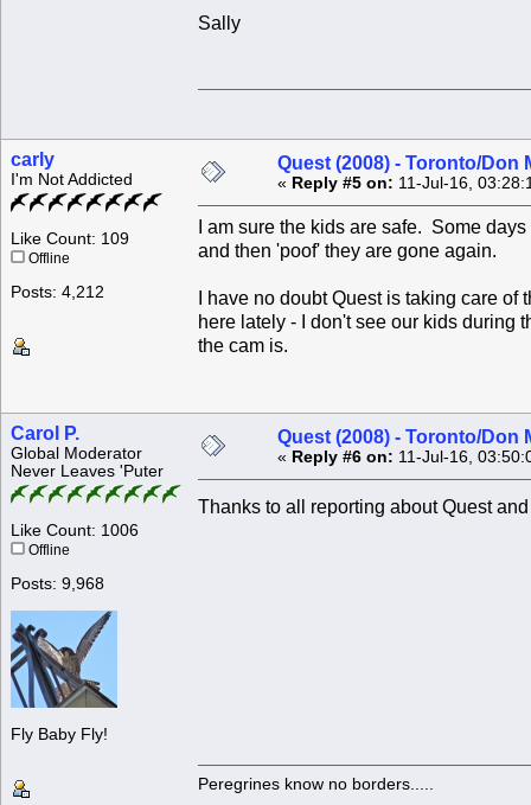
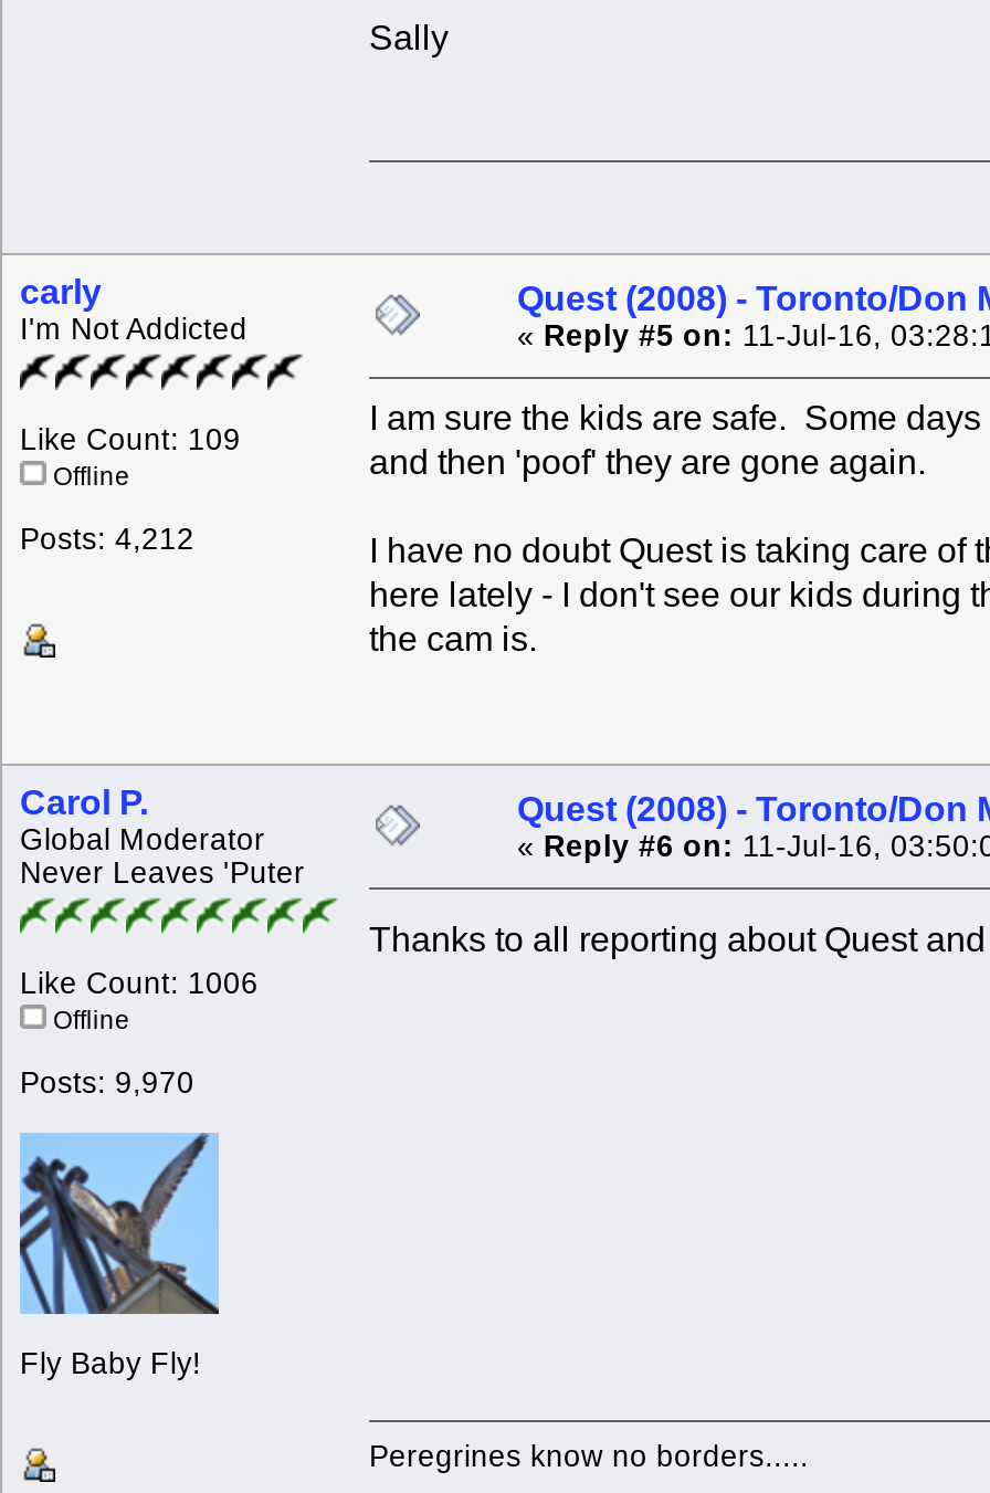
[11,575,104,593] Posts: 9,968 -> [20,1066,194,1100] Posts: 9,970

